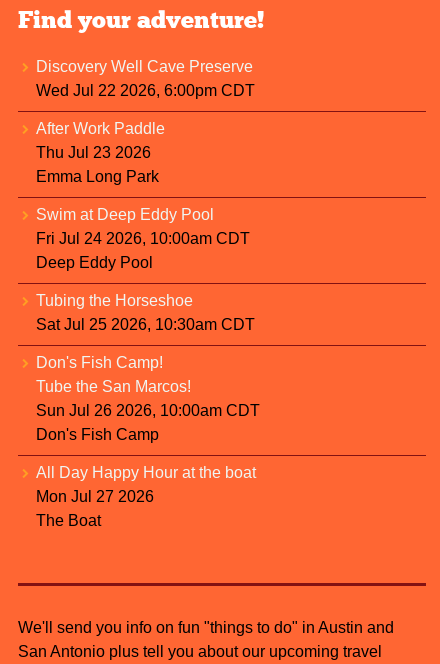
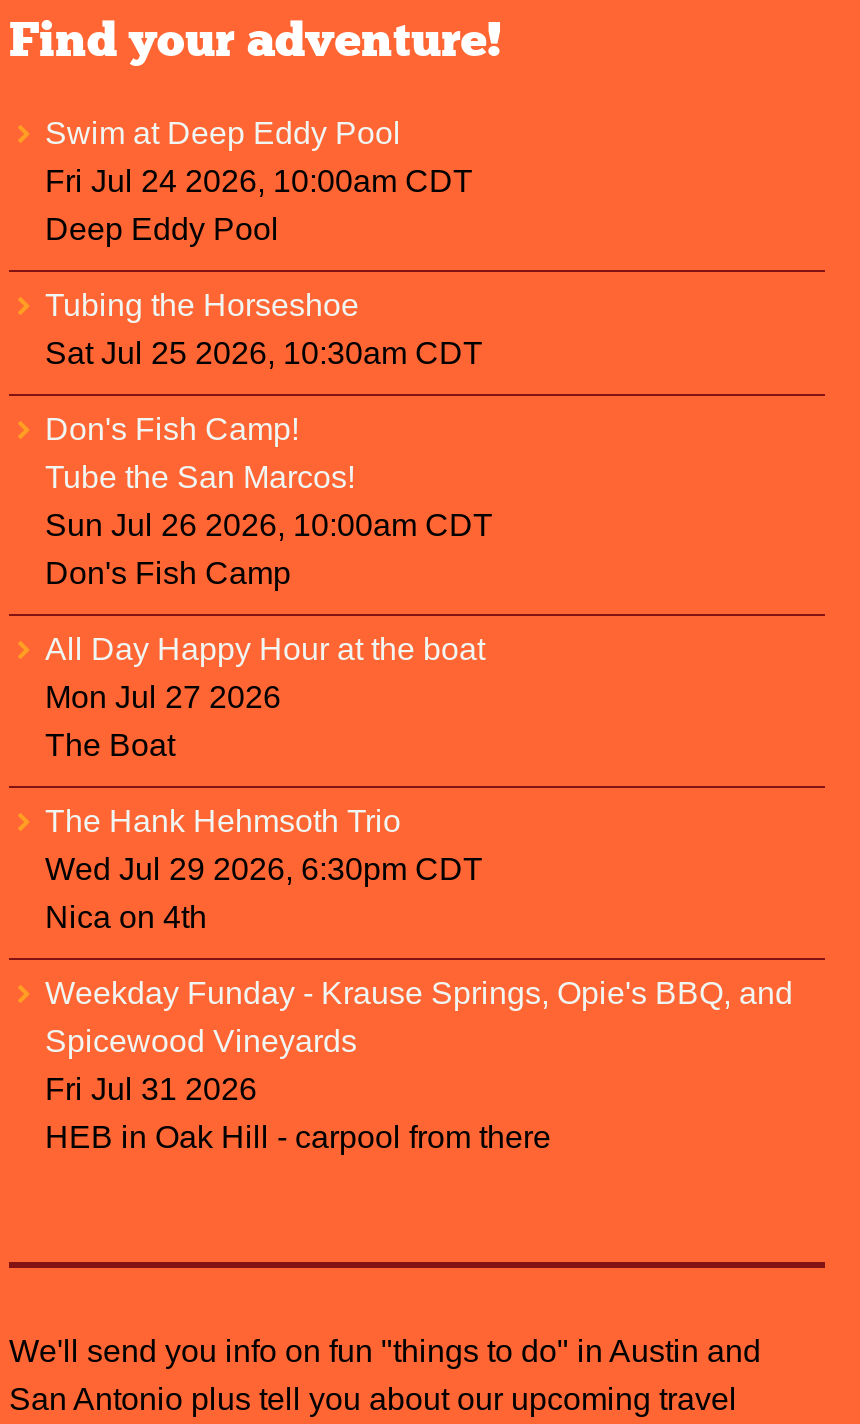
[36,58,255,185] Discovery Well Cave Preserve | Wed Jul 22 2026, 6:00pm CDT | After Work Paddle | Thu Jul 23 2026 | Emma Long Park -> none
moved [36,206,260,529] -> [45,116,493,762]: Swim at Deep Eddy Pool | Fri Jul 24 2026, 10:00am CDT | Deep Eddy Pool | ... | Mon Jul 27 2026 | The Boat
none -> [45,804,793,1154] The Hank Hehmsoth Trio | Wed Jul 29 2026, 6:30pm CDT | Nica on 4th | Weekday Funday - Krause Springs, Opie's BBQ, and | Spicewood Vineyards | Fri Jul 31 2026 | HEB in Oak Hill - carpool from there

